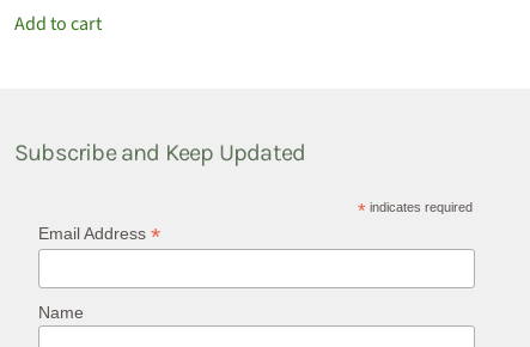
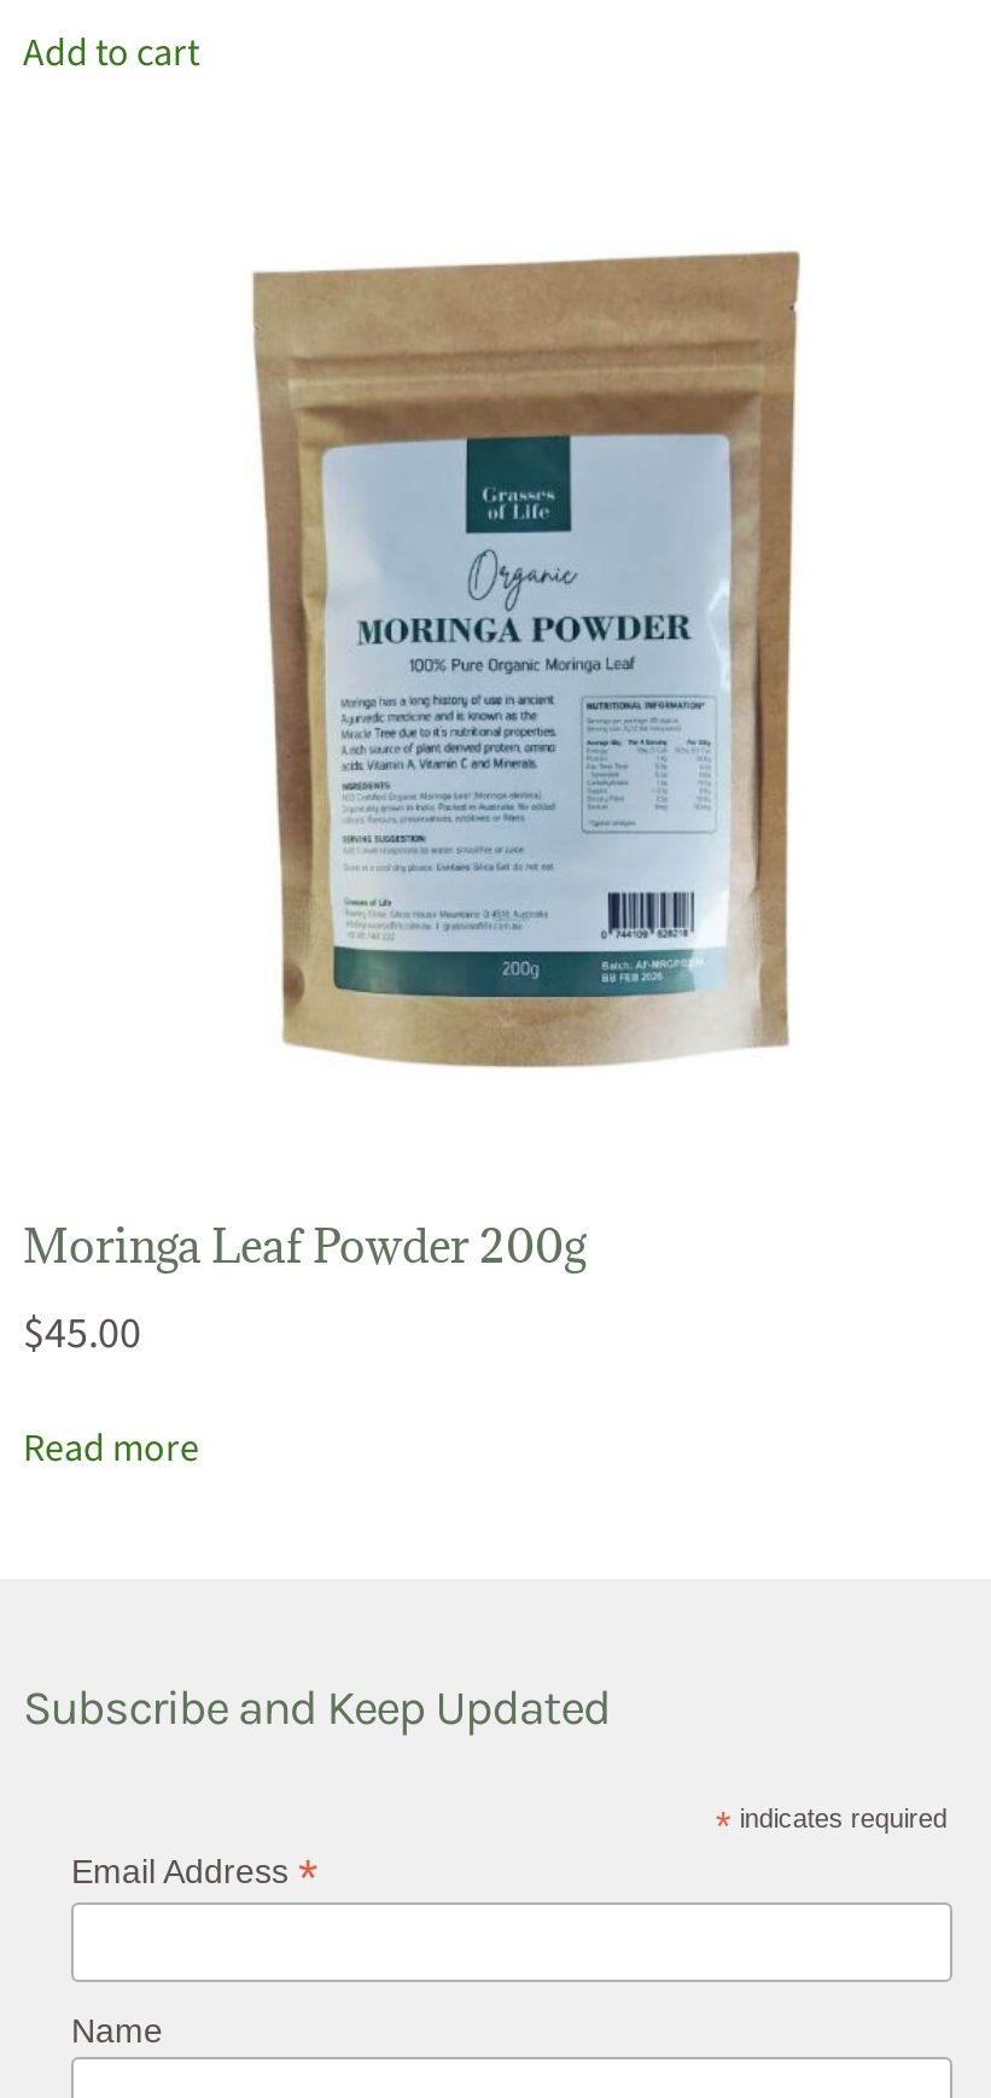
none -> [23,1218,585,1476] Moringa Leaf Powder 200g | $45.00 | Read more
none -> [252,249,800,1070] [image]

